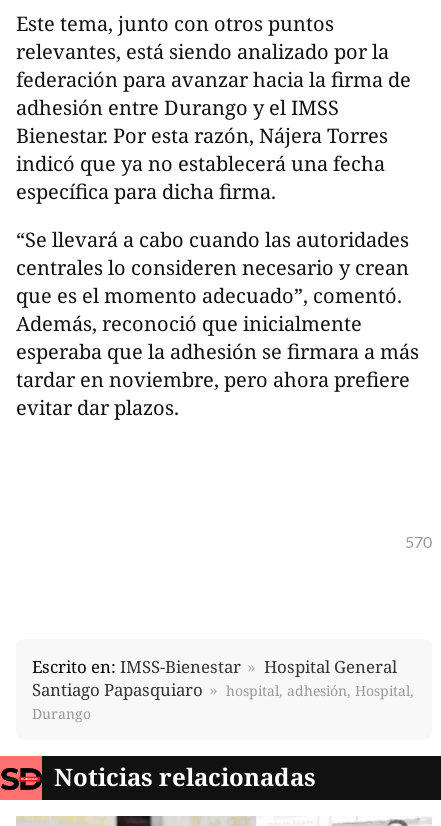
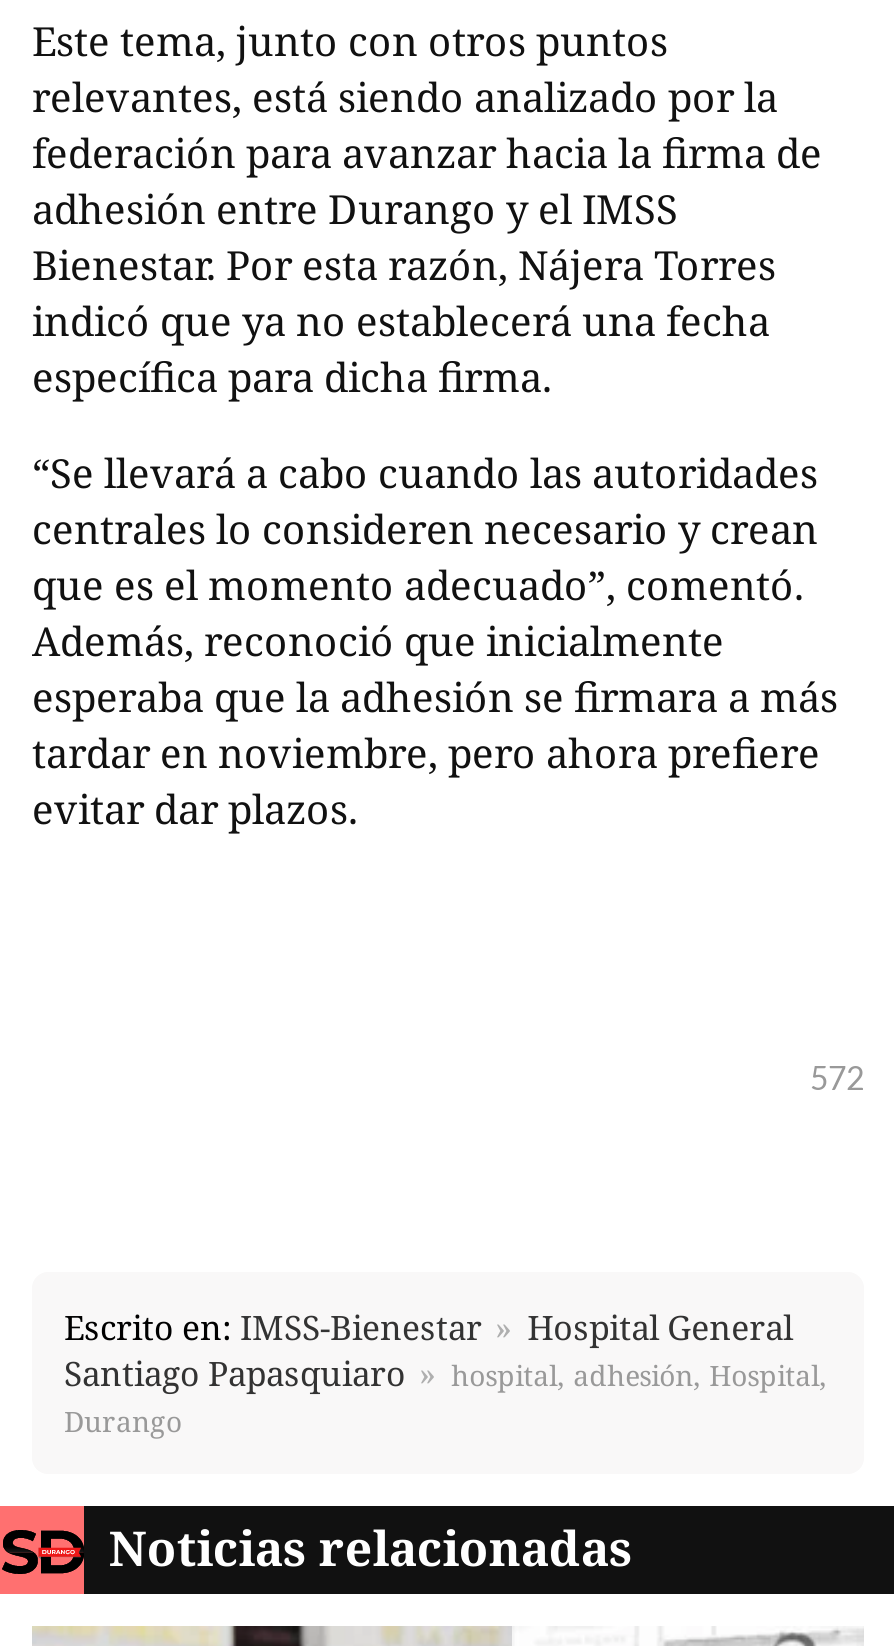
[405,532,432,551] 570 -> [810,1058,864,1096] 572

